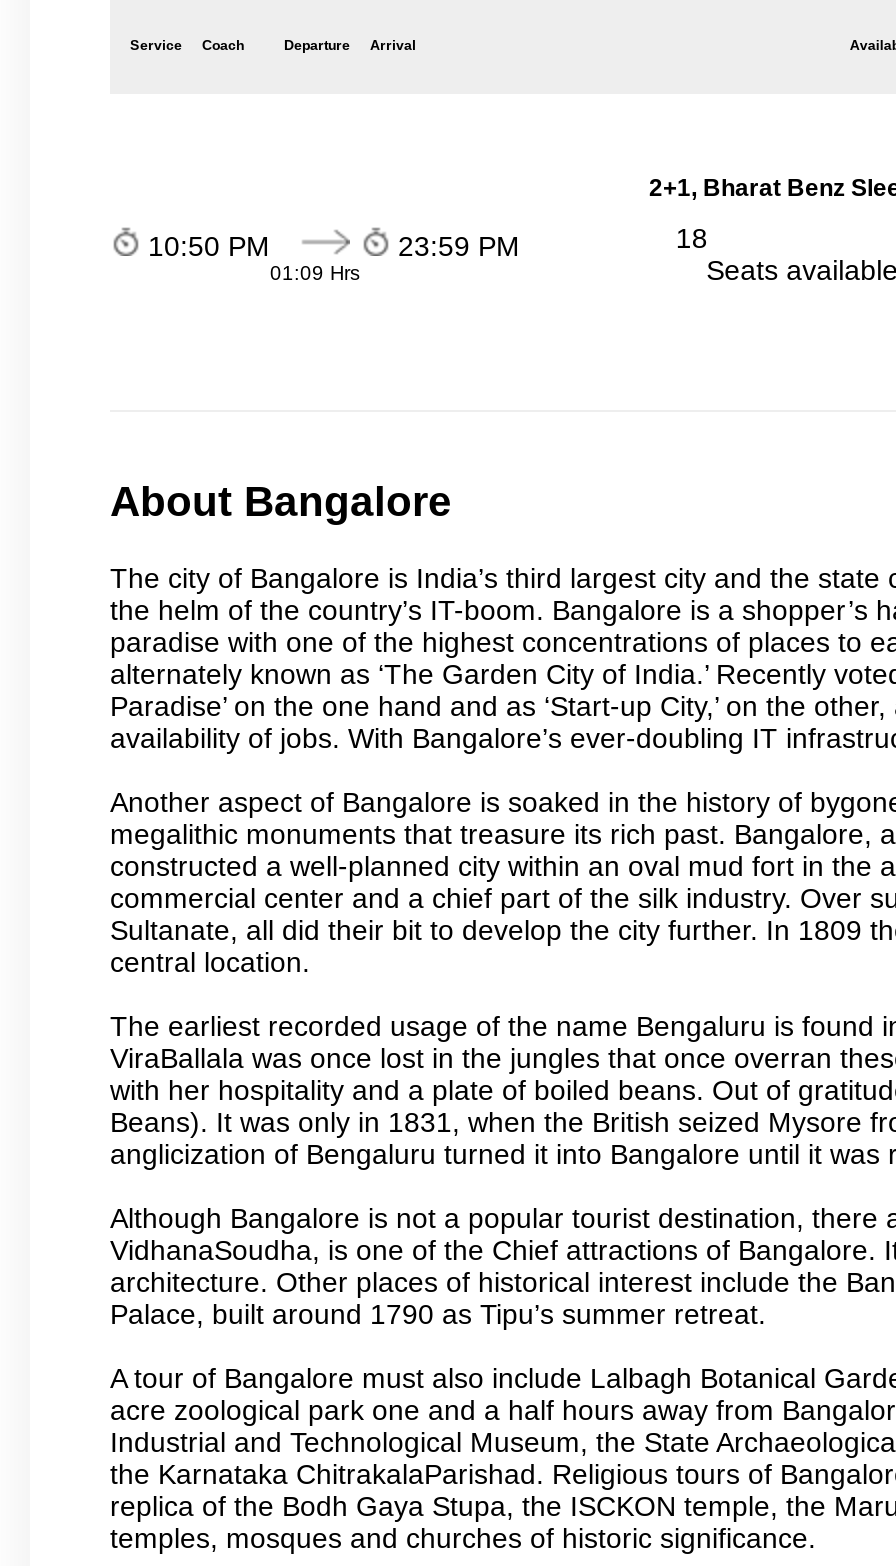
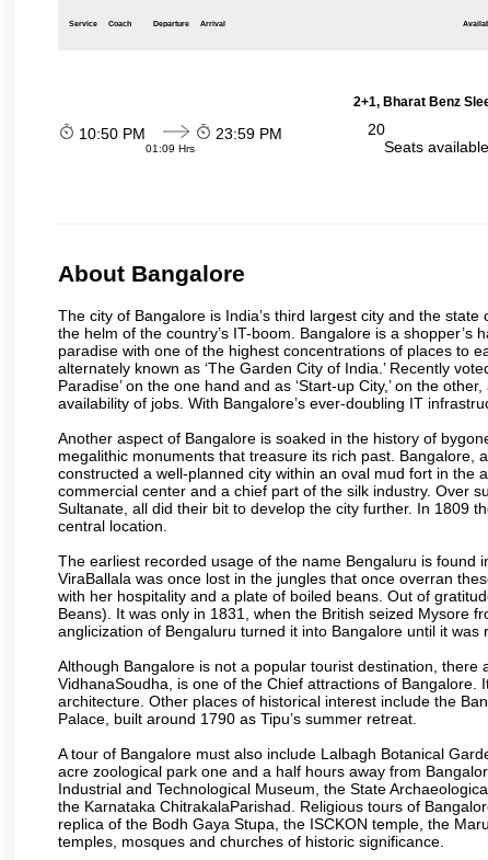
[676,222,708,254] 18 -> [368,121,385,138] 20

